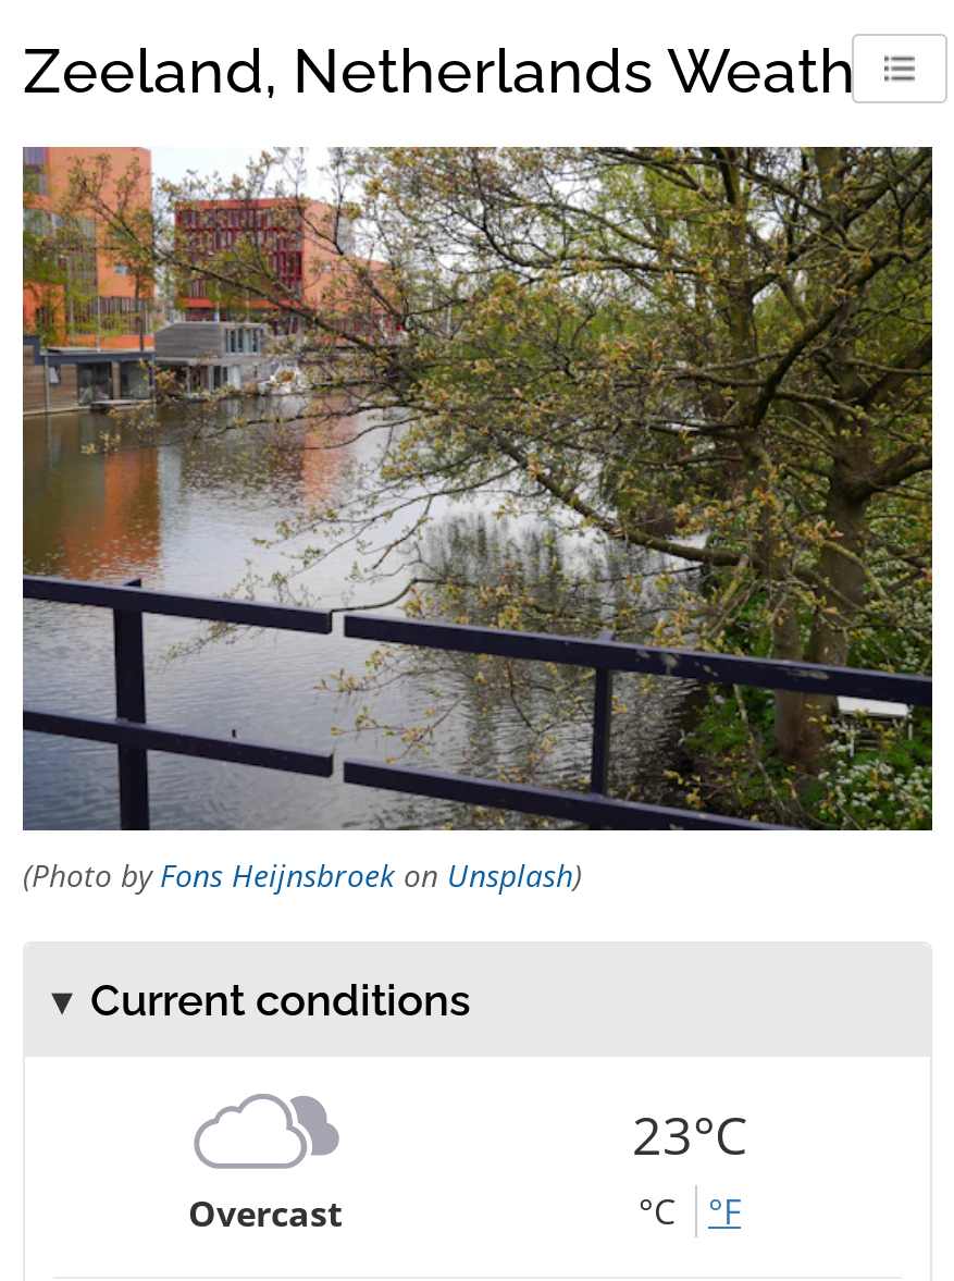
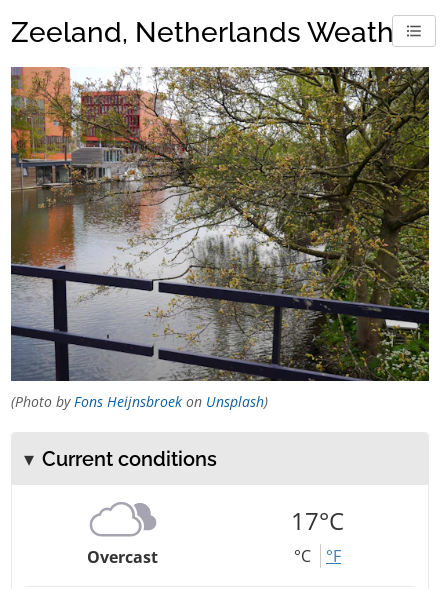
[632,1098,747,1169] 23°C -> [291,504,344,537] 17°C

